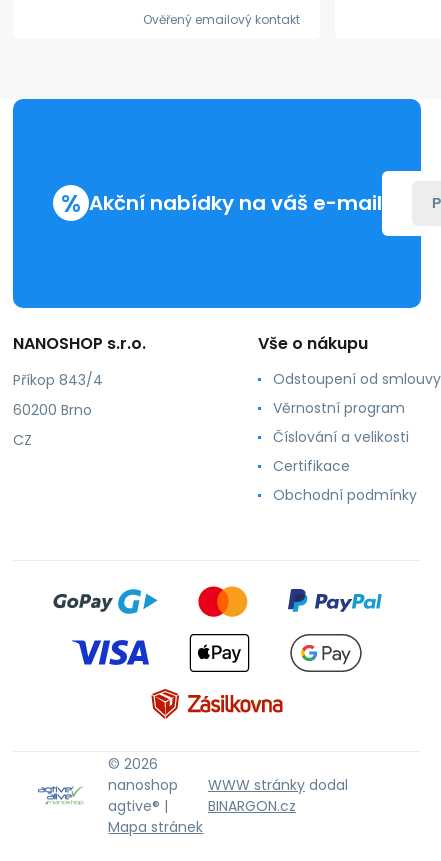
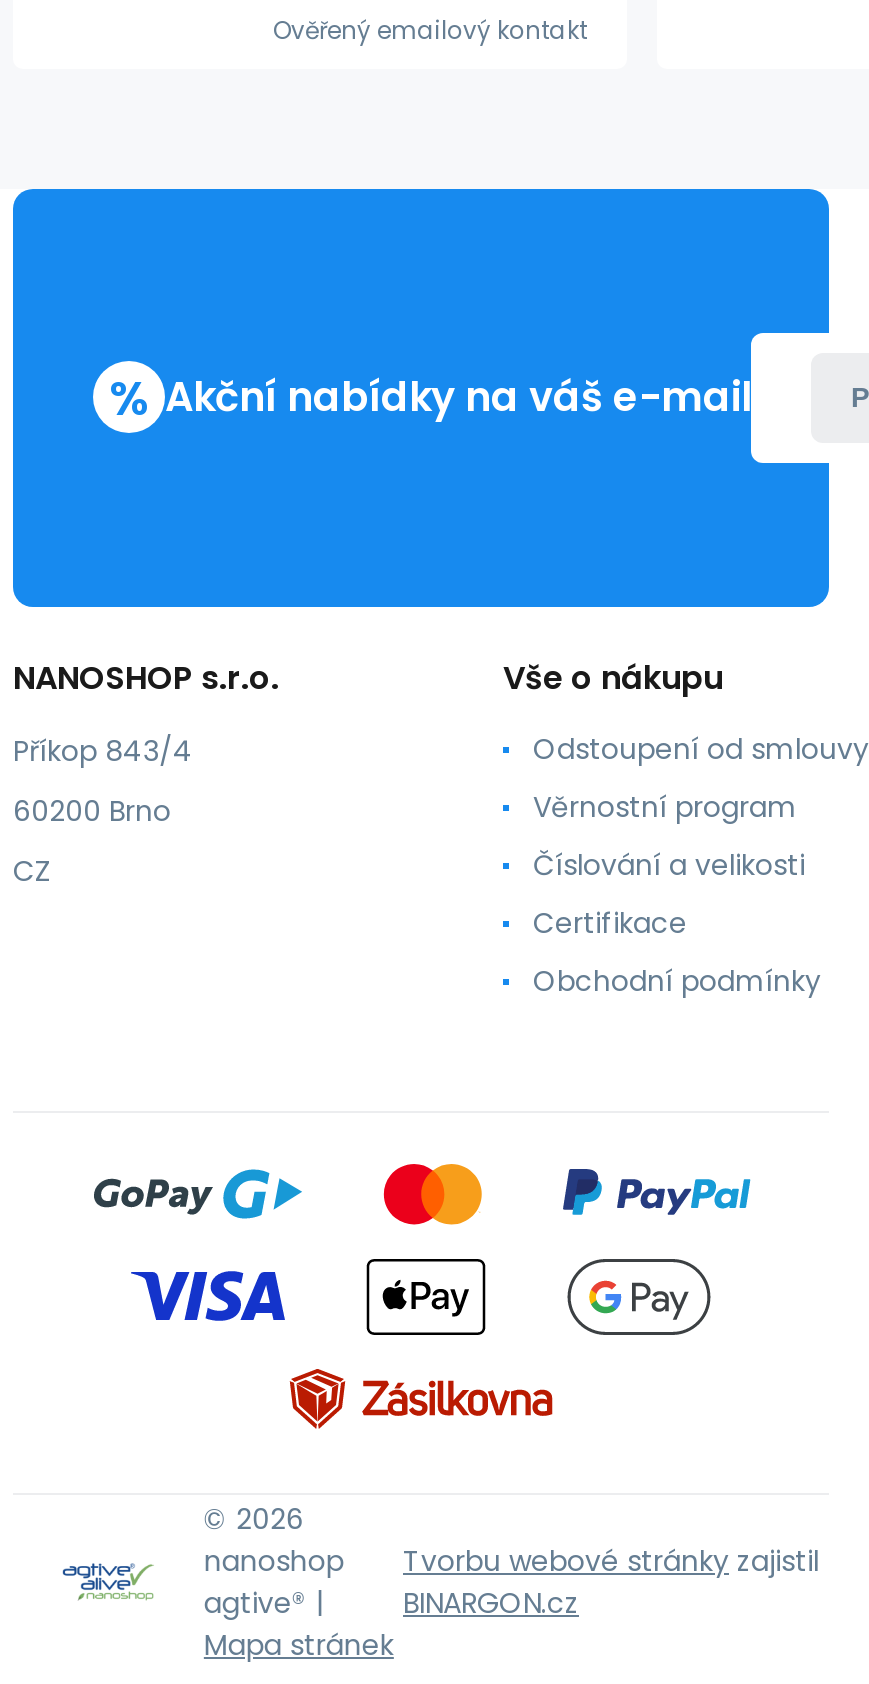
[208,775,348,795] WWW stránky dodal -> [403,1541,819,1581] Tvorbu webové stránky zajistil

